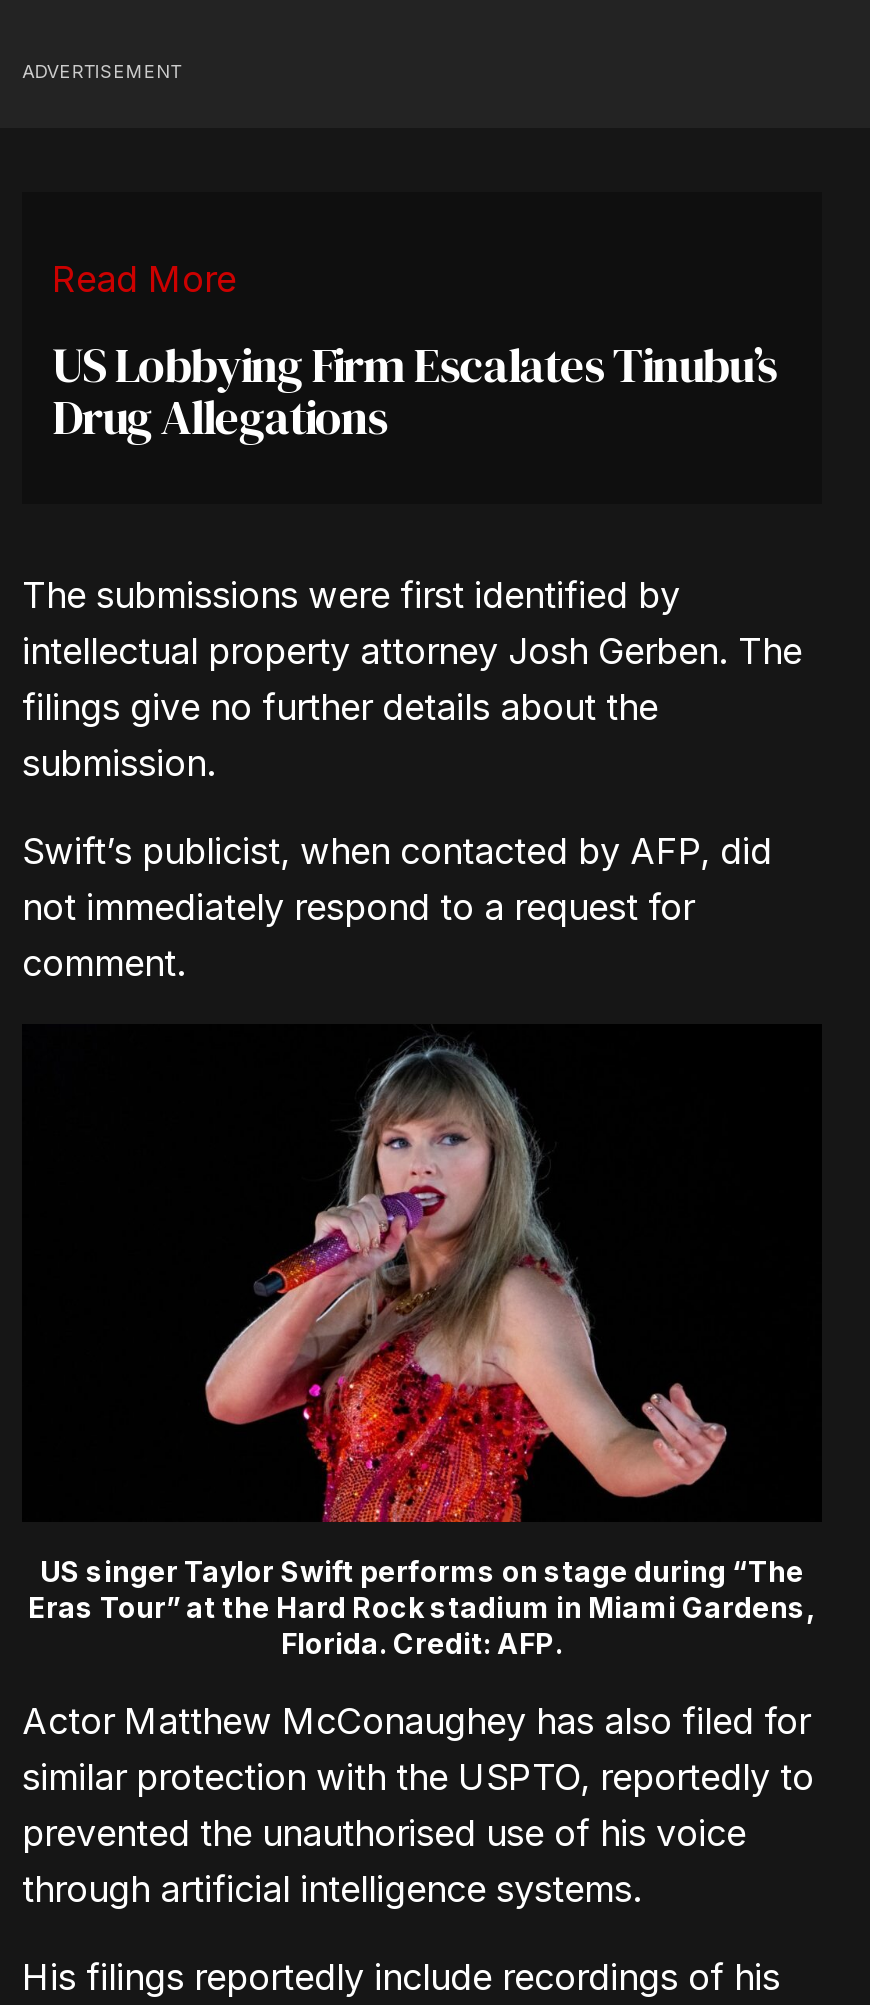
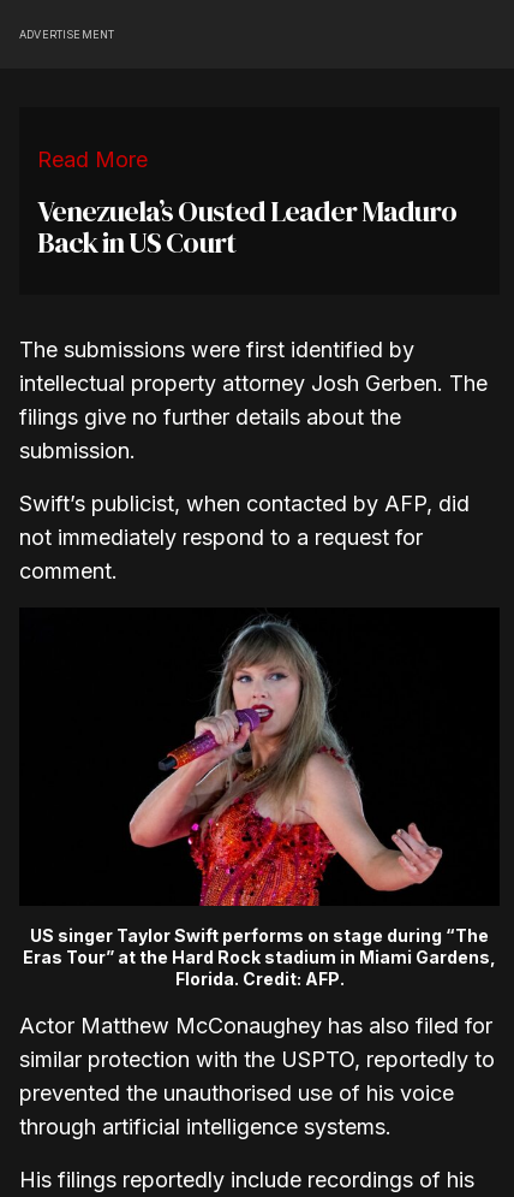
[52,332,777,450] US Lobbying Firm Escalates Tinubu’s | Drug Allegations -> [37,191,457,262] Venezuela’s Ousted Leader Maduro | Back in US Court

